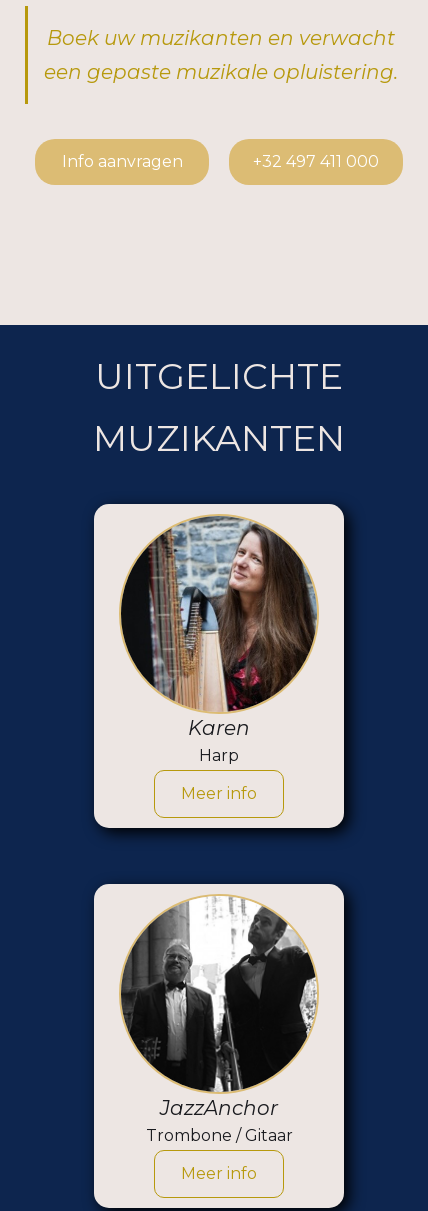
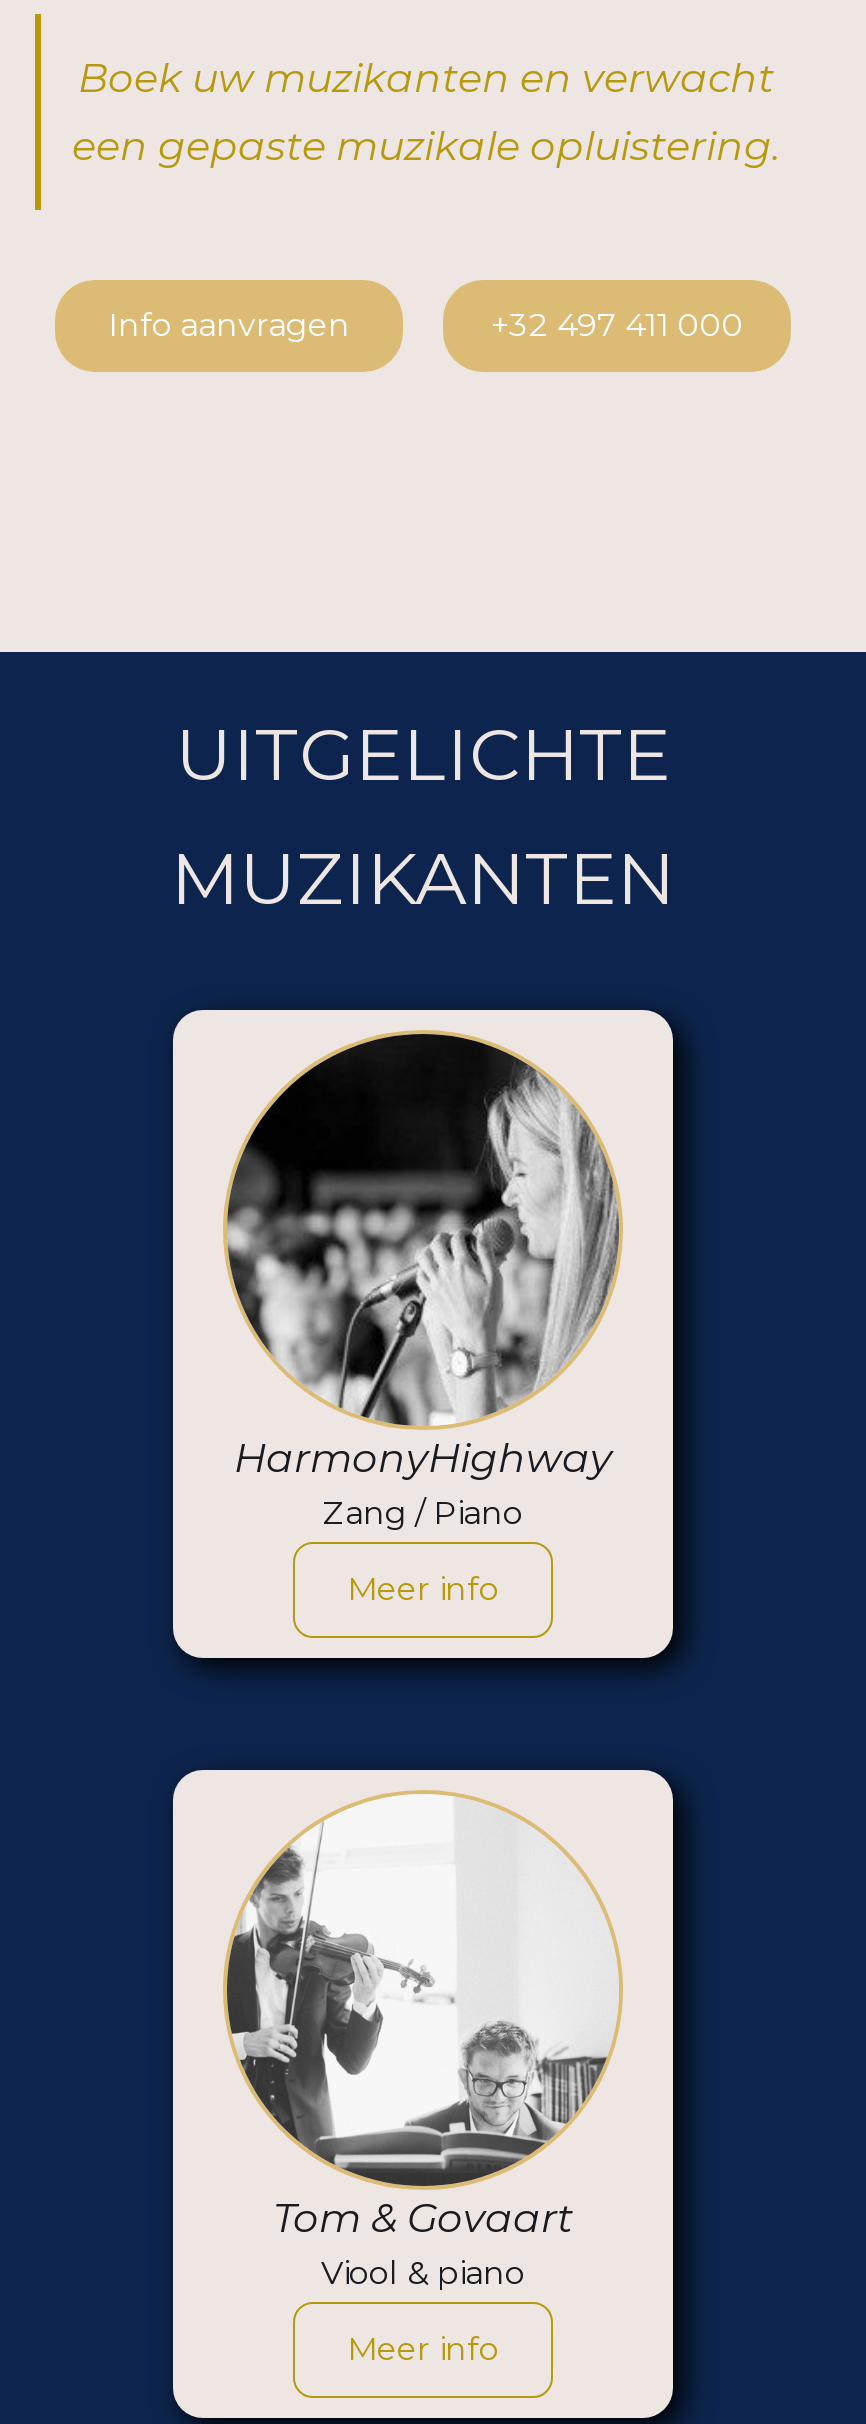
[120,516,315,765] [image] | Karen | Harp -> [227,1032,619,1533] [image] | HarmonyHighway | Zang / Piano
[123,897,317,1145] [image] | JazzAnchor | Trombone / Gitaar -> [233,1796,619,2293] [image] | Tom & Govaart | Viool & piano

